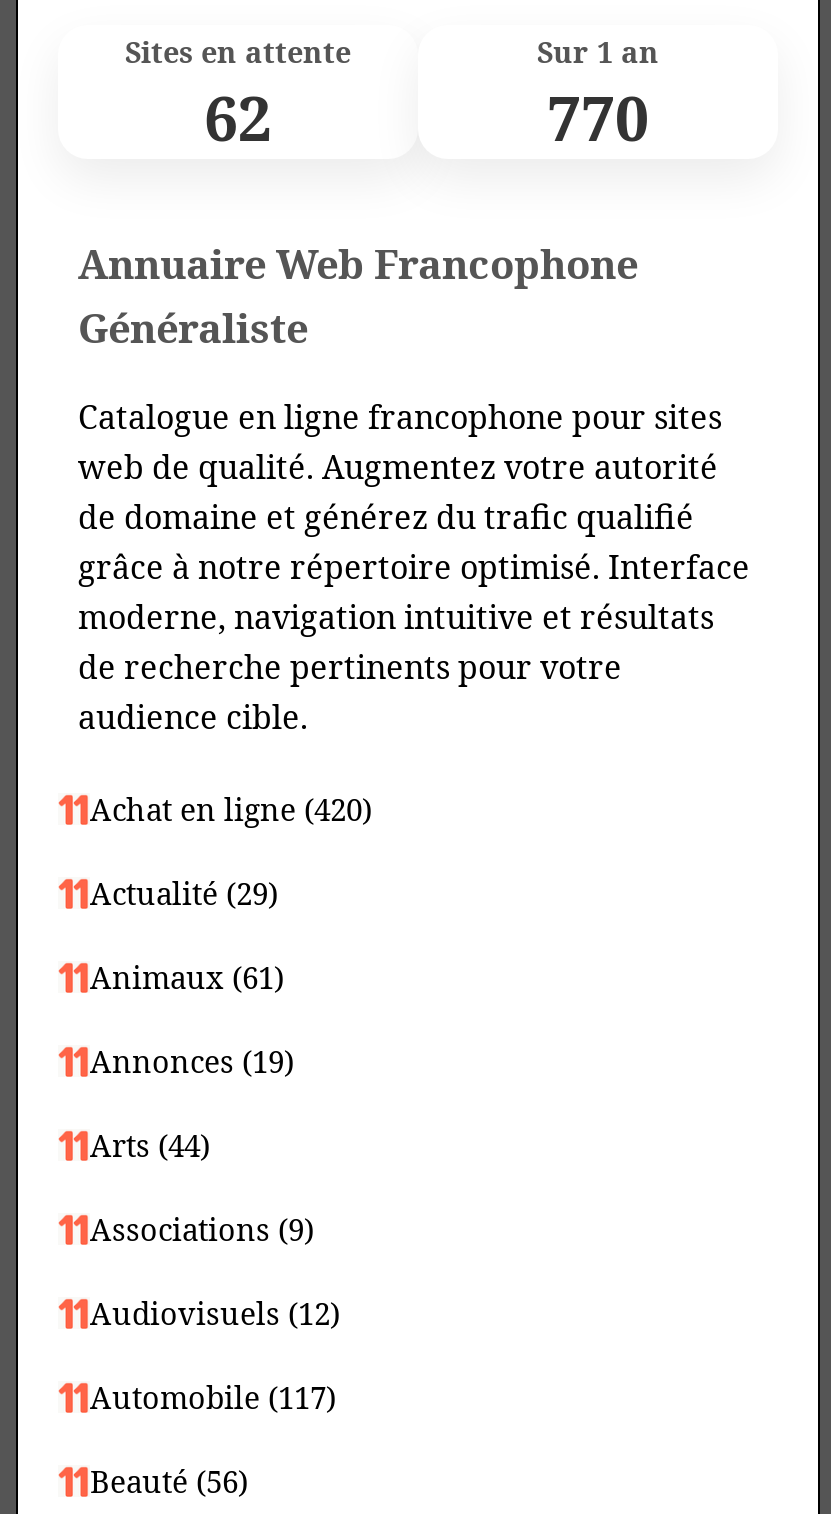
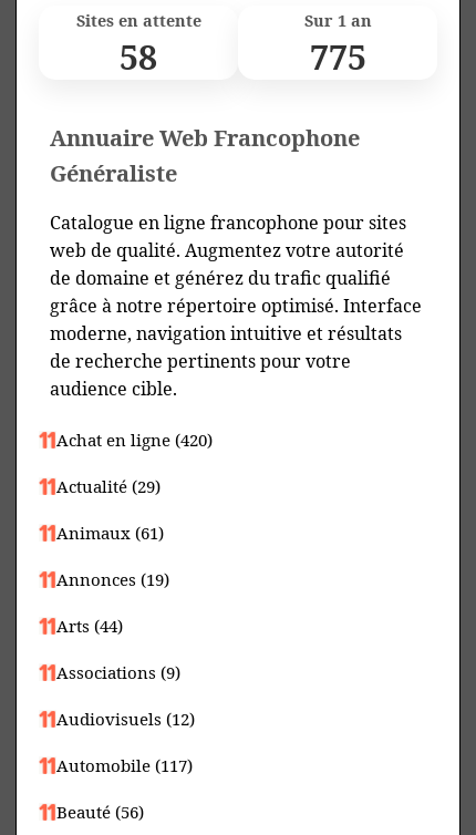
[204,77,272,159] 62 -> [120,34,157,80] 58
[547,77,649,159] 770 -> [309,34,366,80] 775

